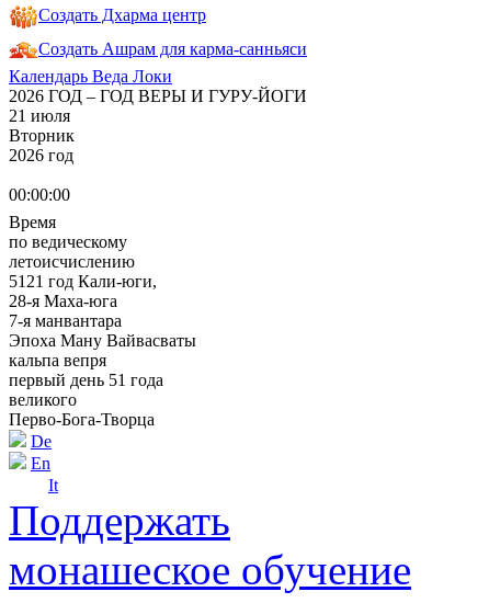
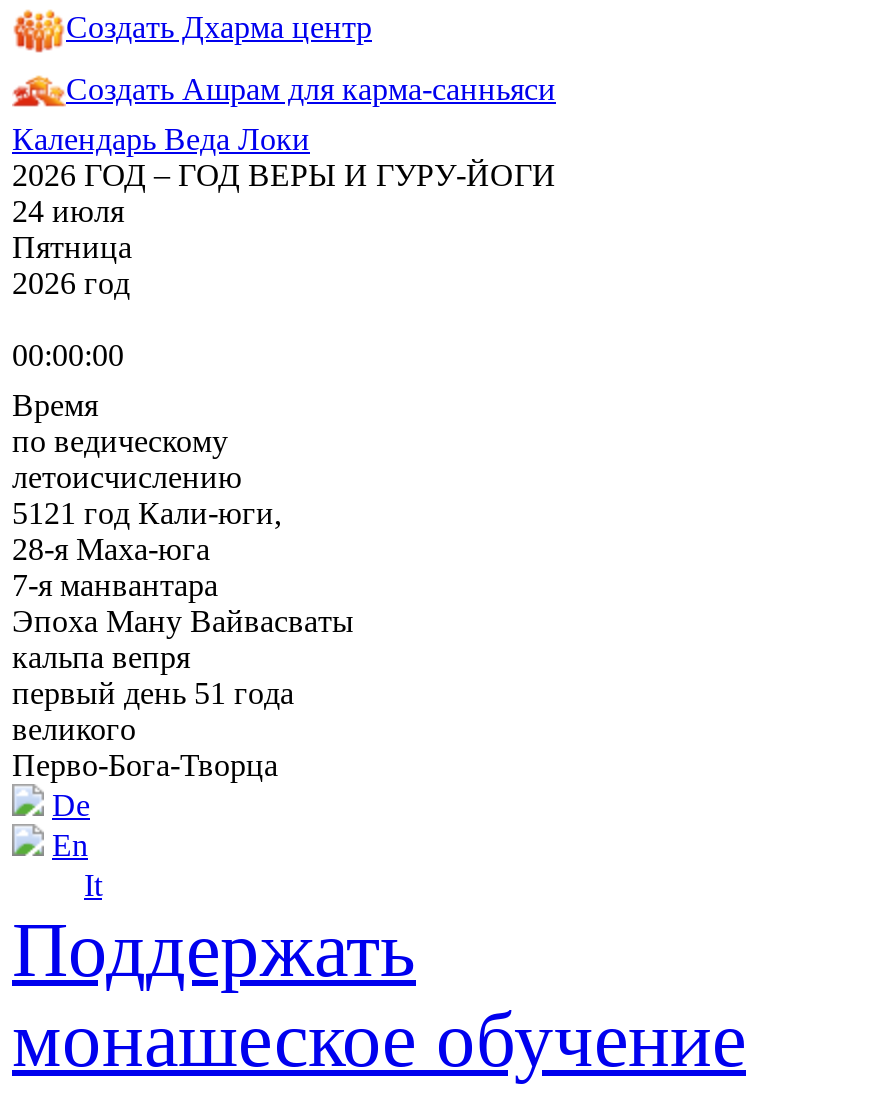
[9,106,75,145] 21 июля | Вторник -> [12,194,132,264] 24 июля | Пятница

